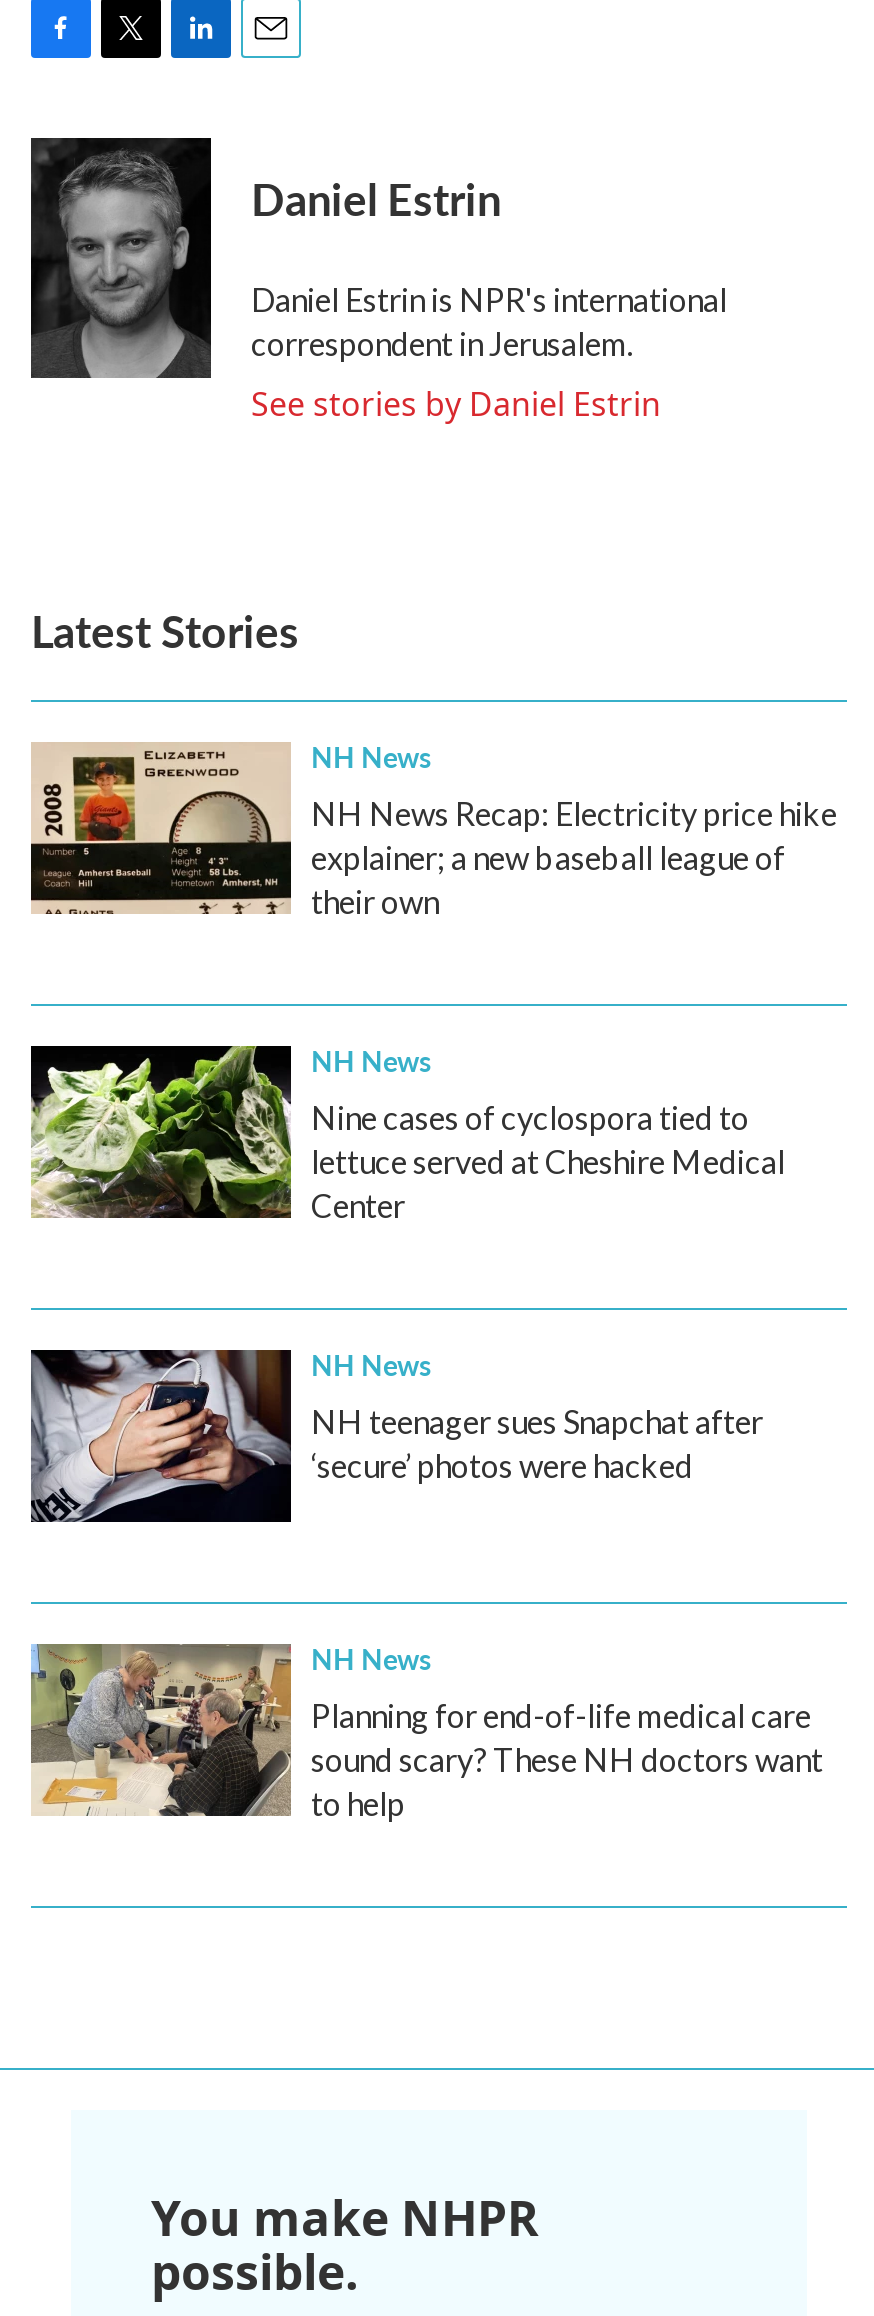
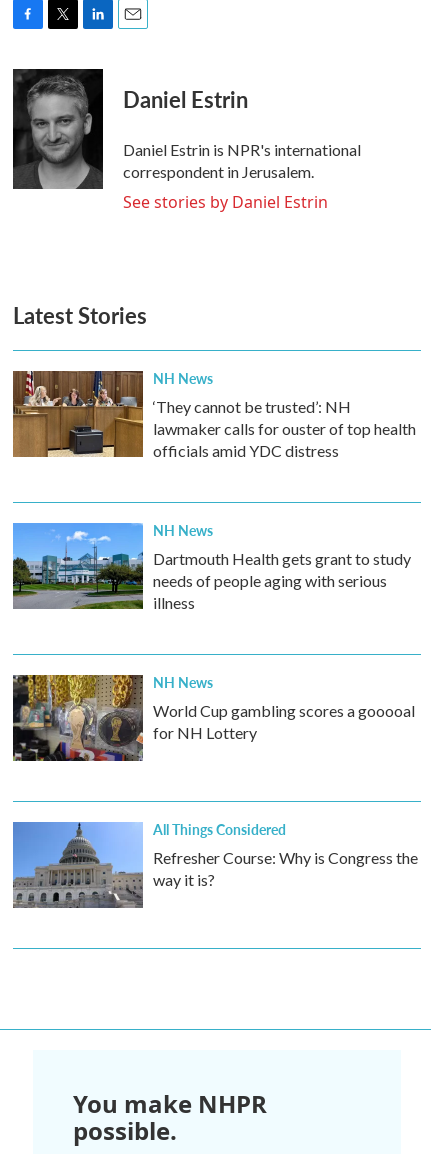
[29,742,837,920] [image] | NH News Recap: Electricity price hike | explainer; a new baseball league of | their own -> [12,370,416,460] [image] | ‘They cannot be trusted’: NH | lawmaker calls for ouster of top health | officials amid YDC distress
[29,1044,785,1224] [image] | Nine cases of cyclospora tied to | lettuce served at Cheshire Medical | Center -> [12,522,411,612] [image] | Dartmouth Health gets grant to study | needs of people aging with serious | illness
[31,1348,763,1524] [image] | NH teenager sues Snapchat after | ‘secure’ photos were hacked -> [13,674,415,762] [image] | World Cup gambling scores a gooooal | for NH Lottery
[29,1638,823,1822] [image] | NH News | Planning for end-of-life medical care | sound scary? These NH doctors want | to help -> [12,819,418,909] [image] | All Things Considered | Refresher Course: Why is Congress the | way it is?

